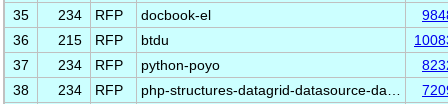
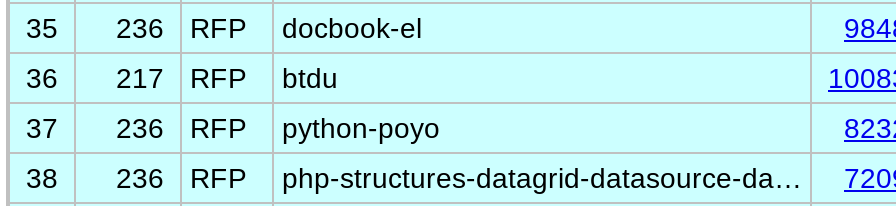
[9,7,211,23] 35 234 RFP docbook-el -> [18,12,422,44] 35 236 RFP docbook-el
[9,32,169,48] 36 215 RFP btdu -> [18,62,338,94] 36 217 RFP btdu
[9,57,220,73] 37 234 RFP python-poyo -> [18,112,440,144] 37 236 RFP python-poyo
[54,82,123,98] 234 RFP -> [108,162,246,194] 236 RFP

